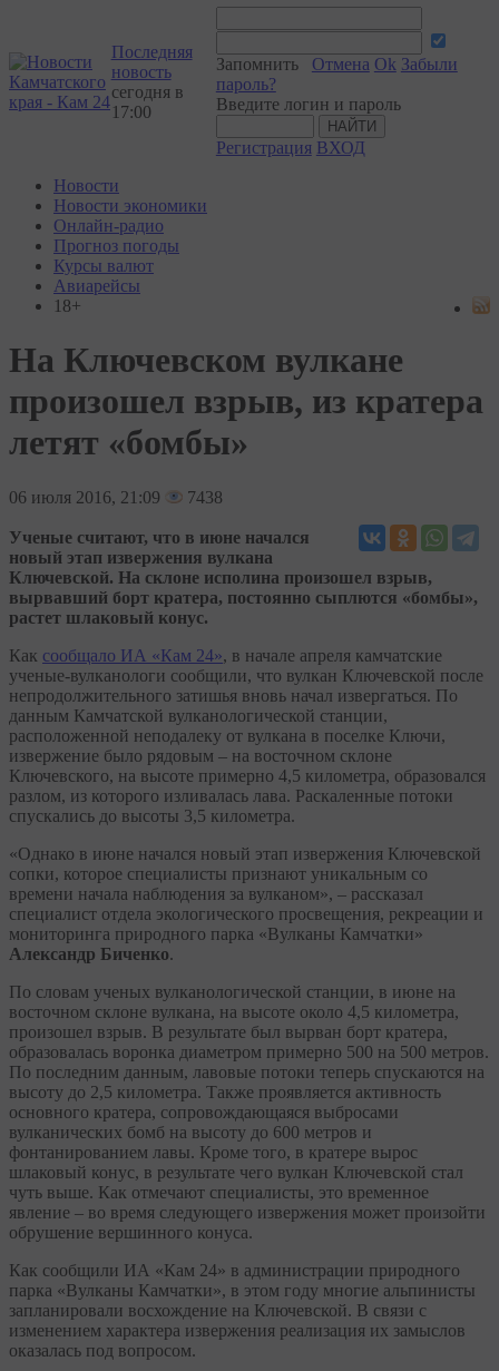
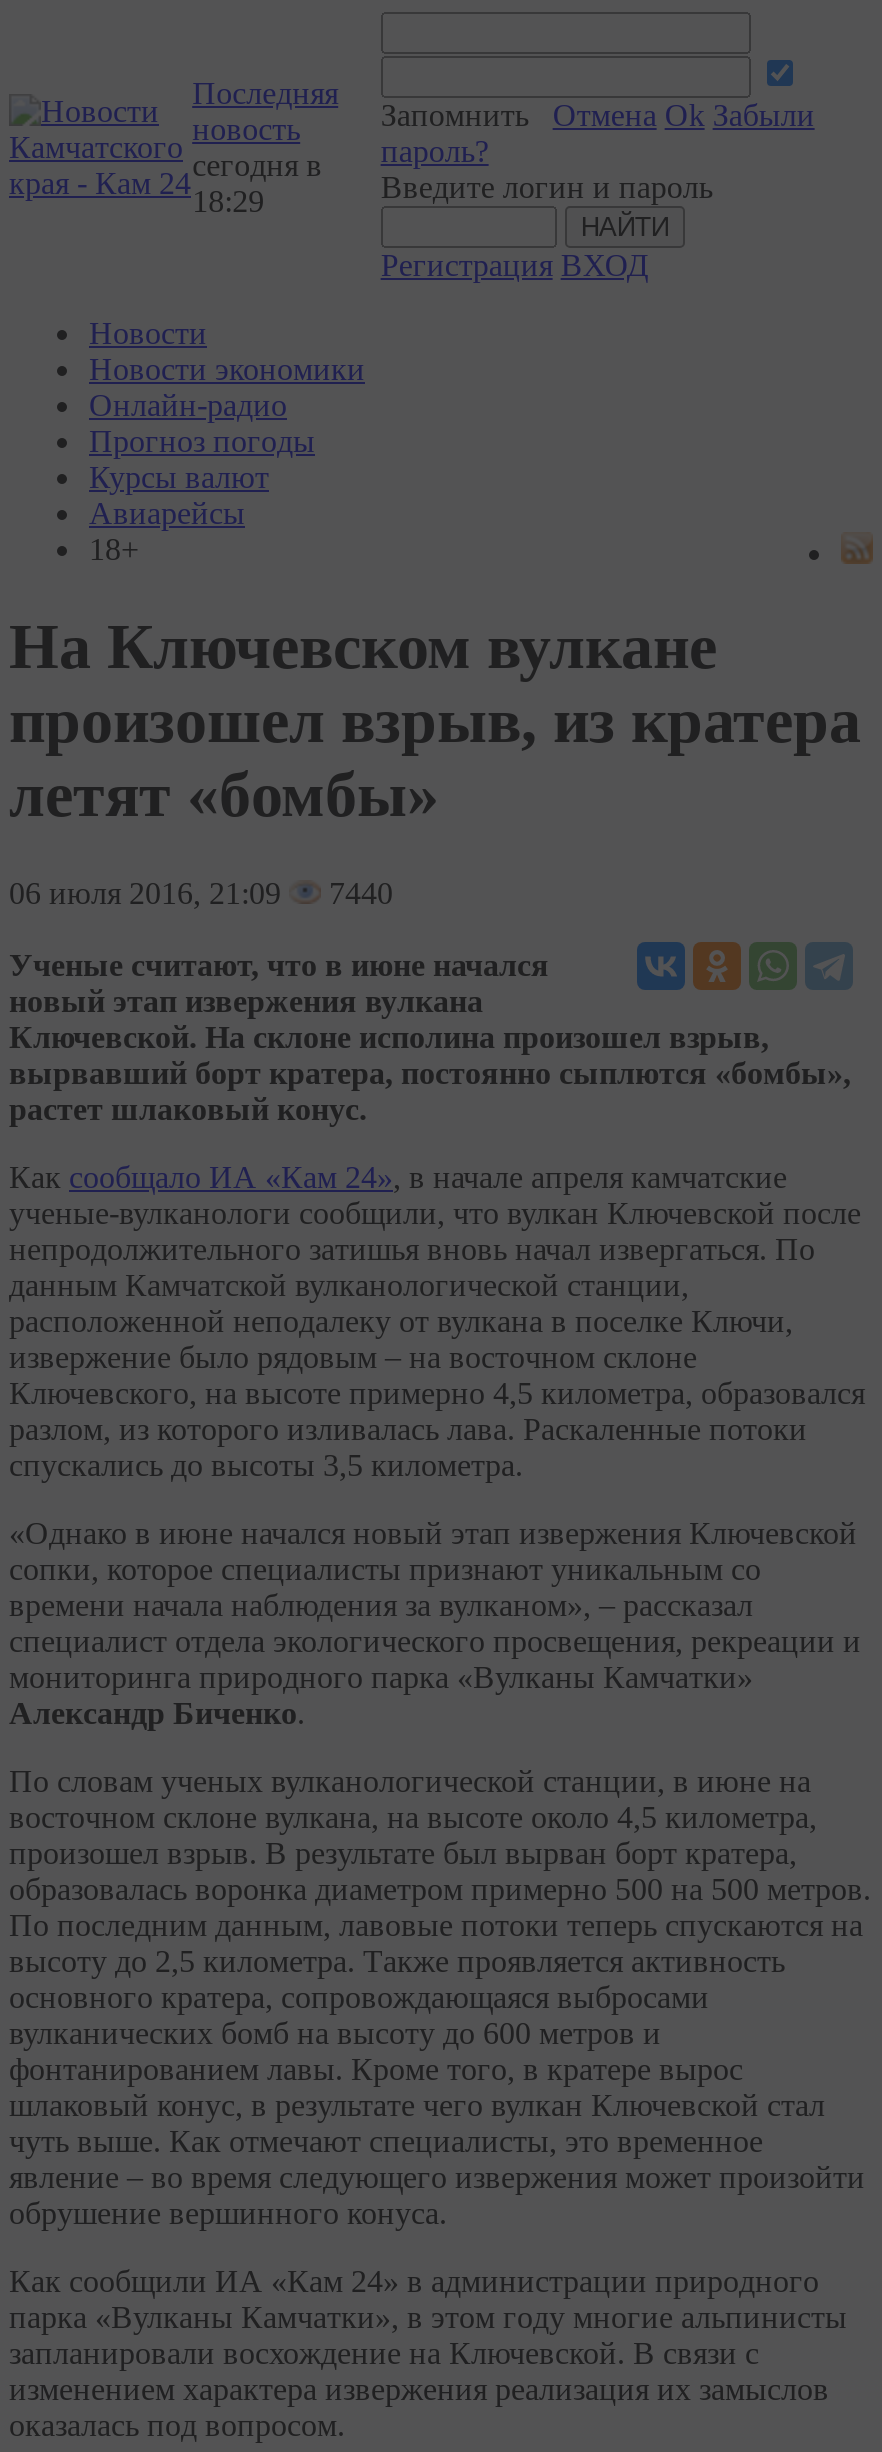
[111,102,151,121] 17:00 -> [192,184,264,218] 18:29
[9,488,223,507] 06 июля 2016, 21:09 7438 -> [9,876,393,910] 06 июля 2016, 21:09 7440

